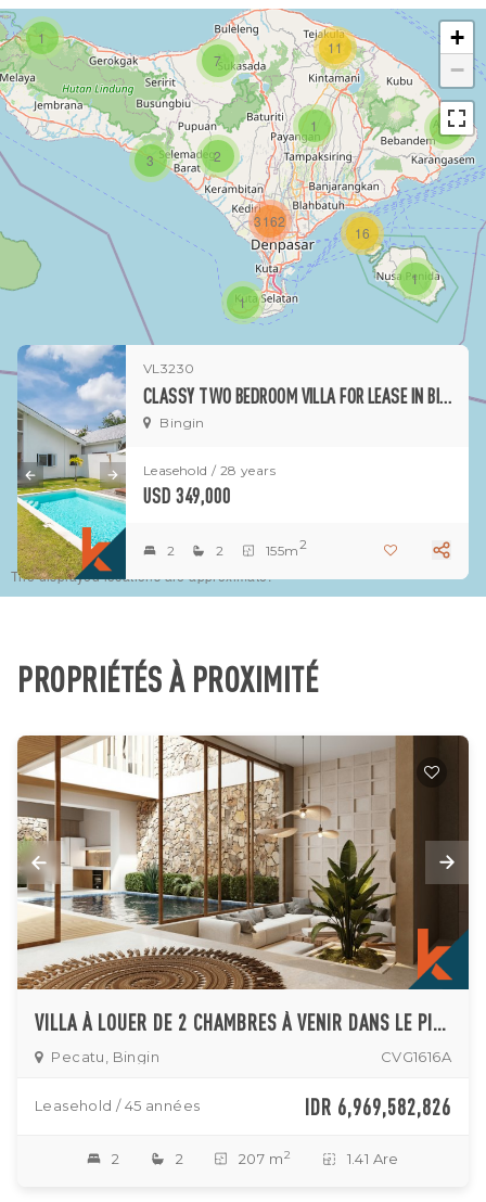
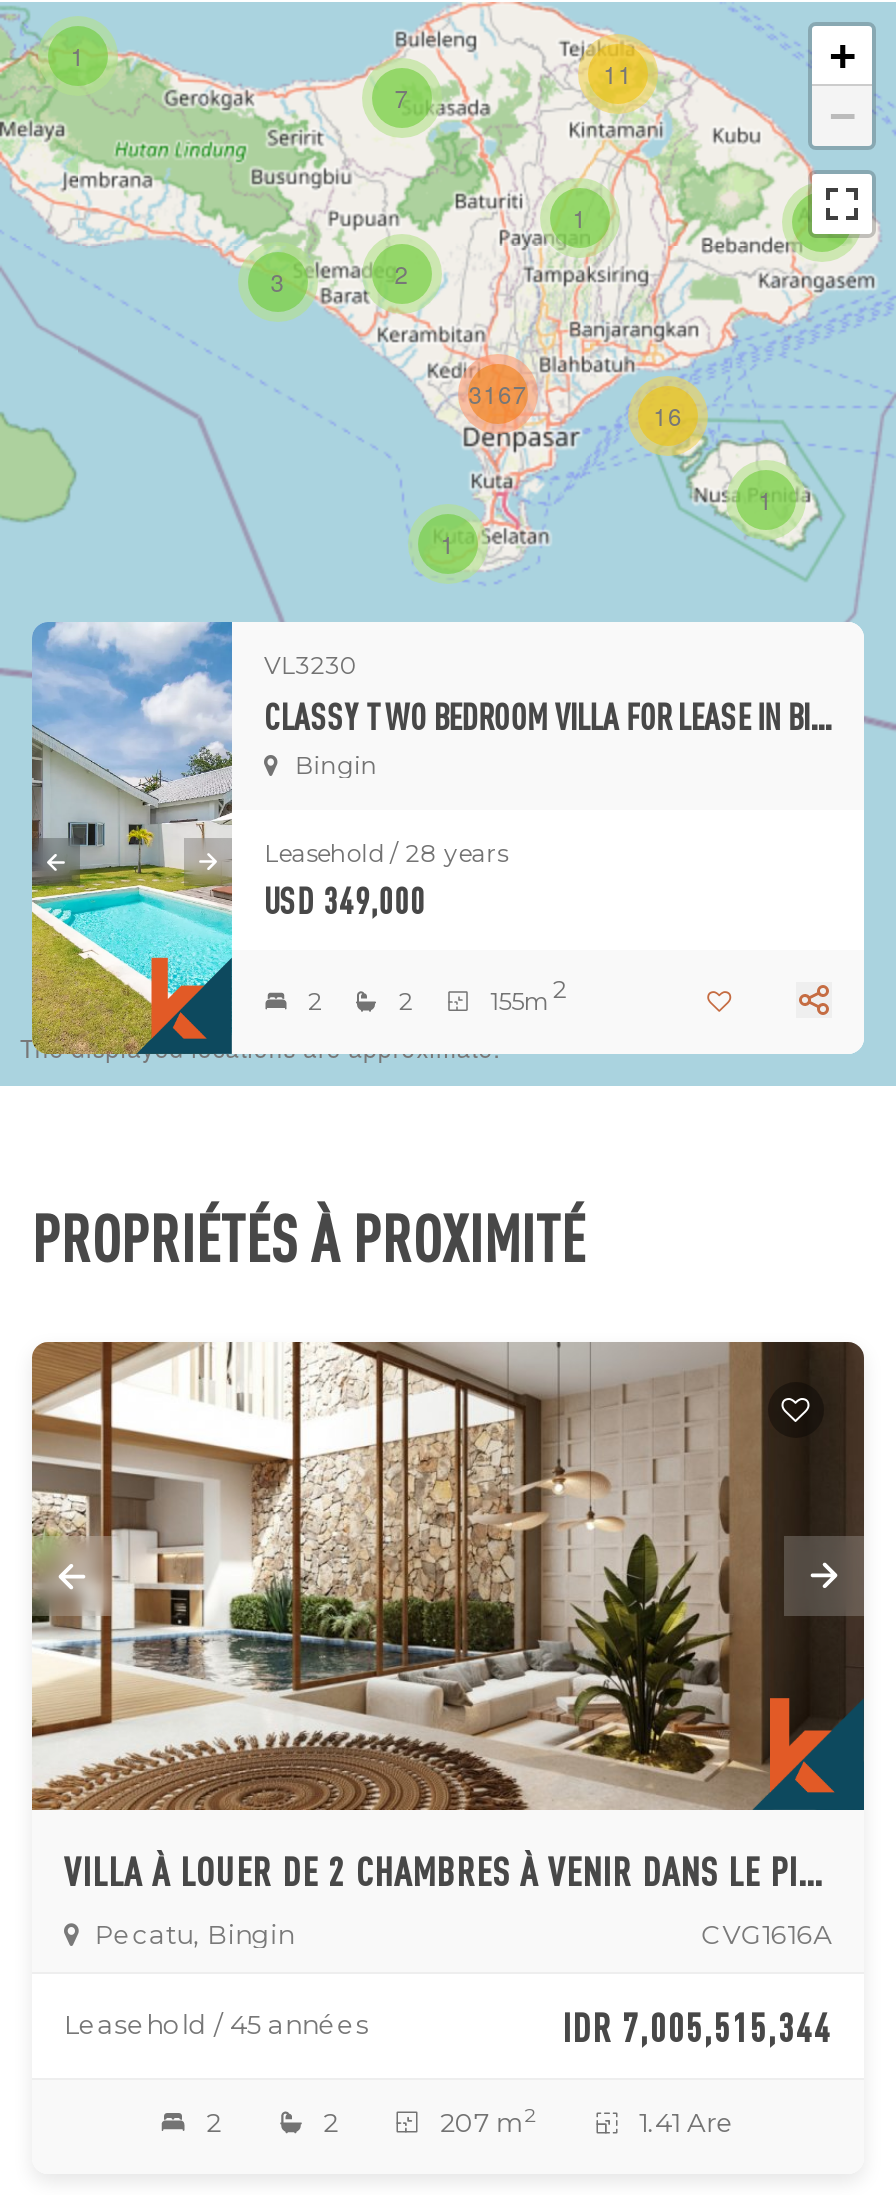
[254,211,286,230] 3162 -> [468,375,528,409] 3167
[305,1092,451,1120] IDR 6,969,582,826 -> [562,1999,832,2051] IDR 7,005,515,344

